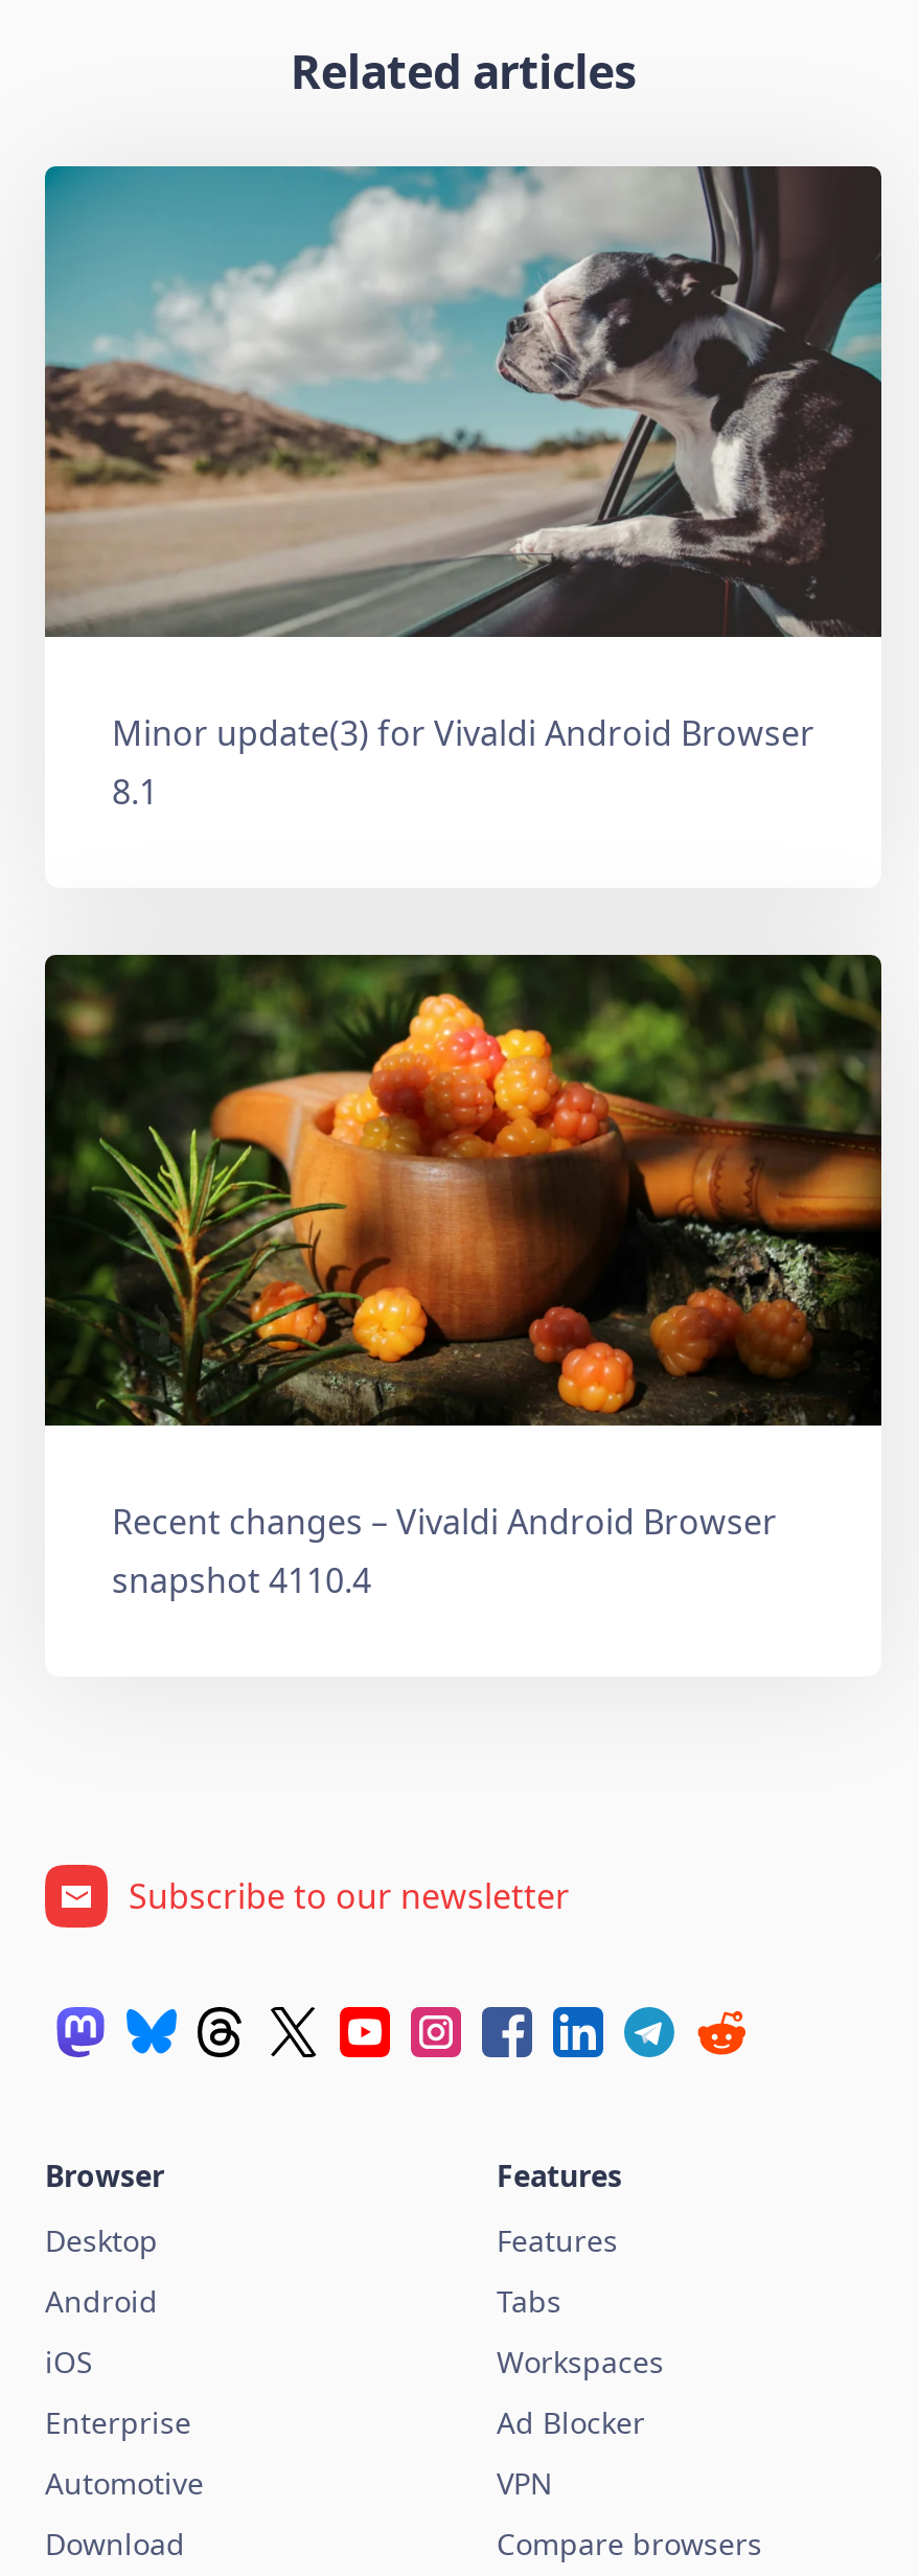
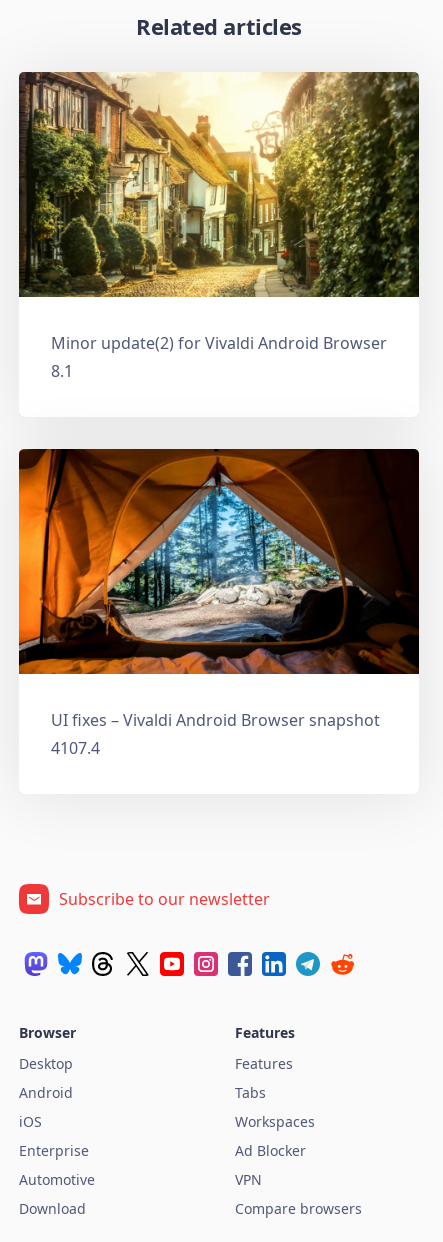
[43,164,883,757] [image] | Minor update(3) for Vivaldi Android Browser -> [18,71,420,354] [image] | Minor update(2) for Vivaldi Android Browser
[43,955,883,1604] [image] | Recent changes – Vivaldi Android Browser | snapshot 4110.4 -> [18,449,419,759] [image] | UI fixes – Vivaldi Android Browser snapshot | 4107.4

